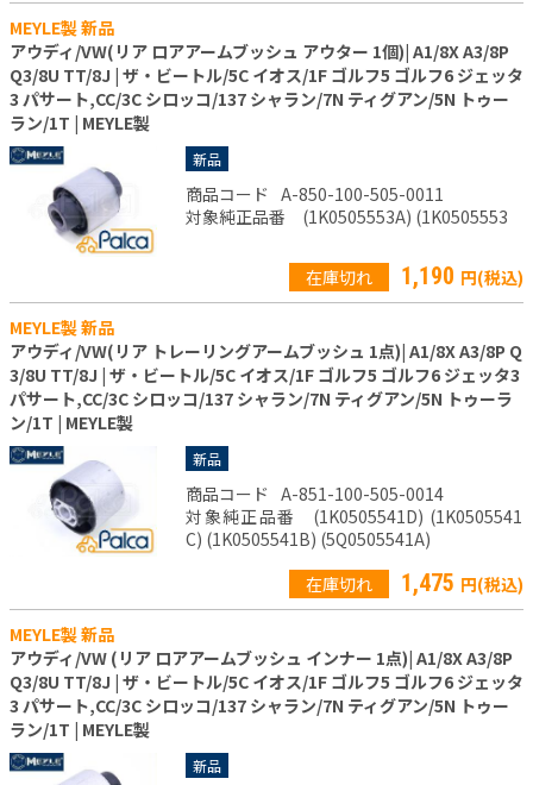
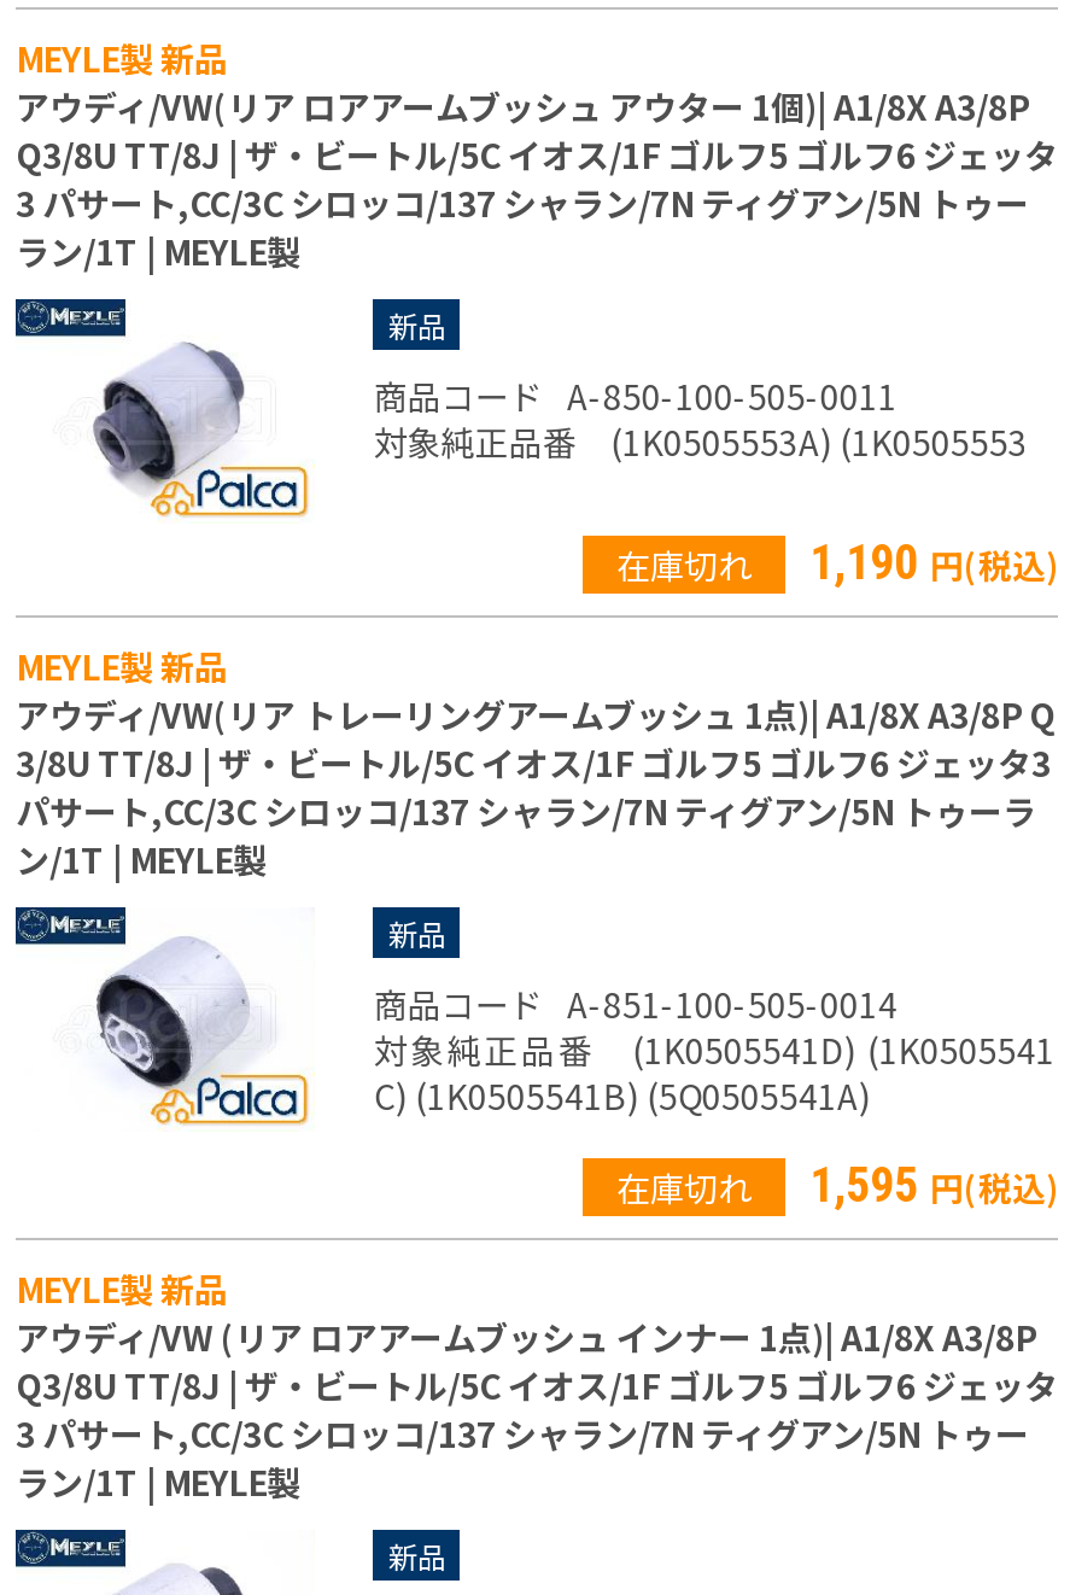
[306,568,523,597] 在庫切れ 1,475 円(税込) -> [616,1155,1058,1213] 在庫切れ 1,595 円(税込)

